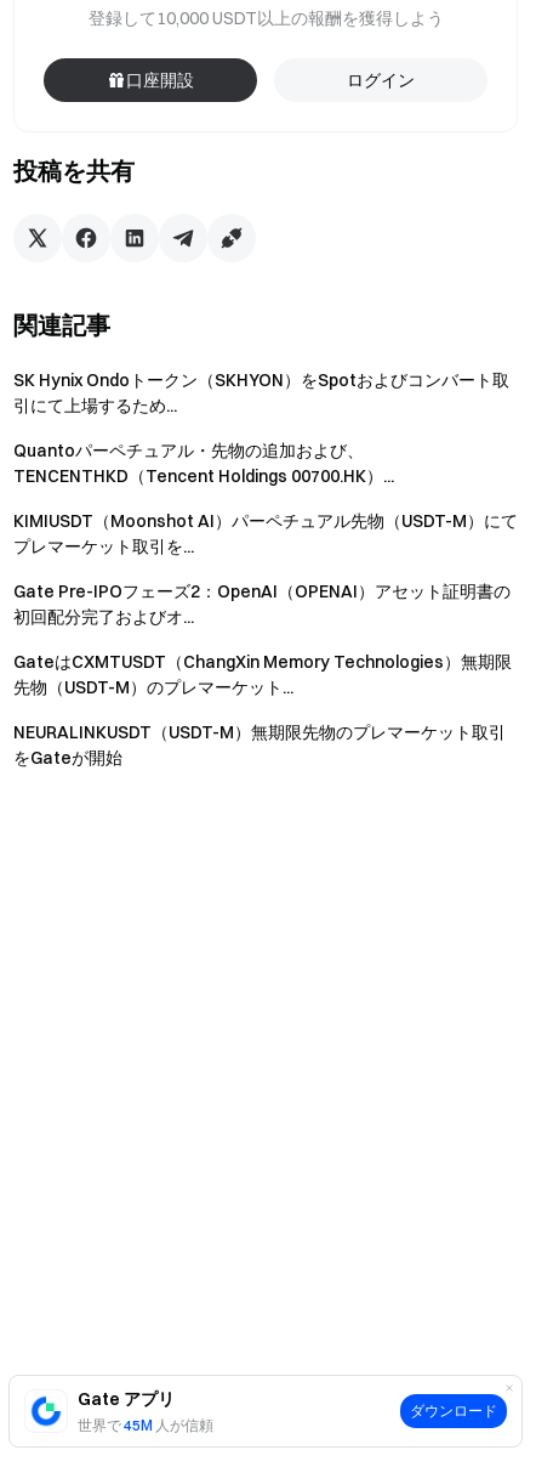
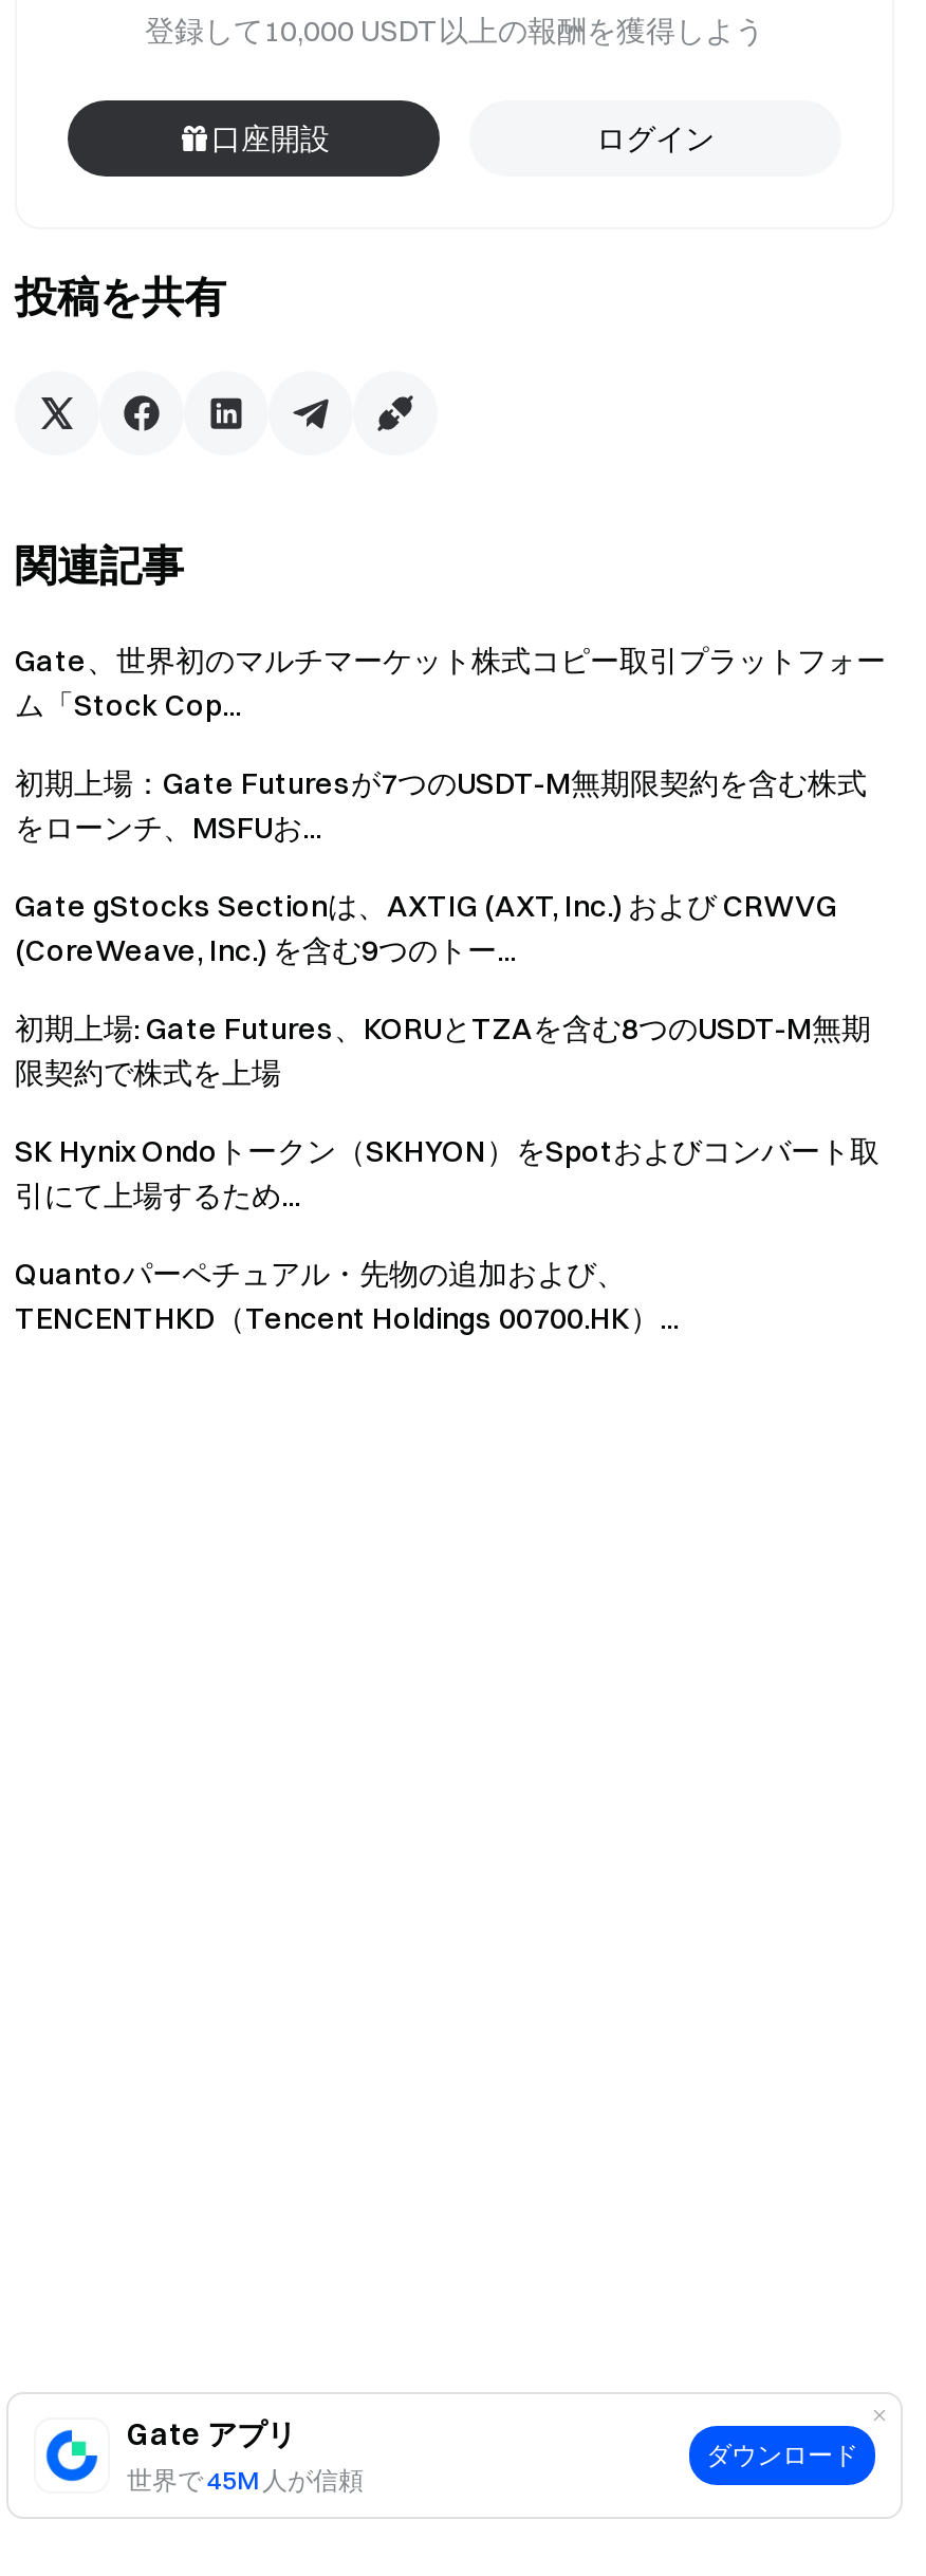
none -> [15,642,886,1092] Gate、世界初のマルチマーケット株式コピー取引プラットフォー | ム「Stock Cop... | 初期上場：Gate Futuresが7つのUSDT-M無期限契約を含む株式 | をローンチ、MSFUお... | Gate gStocks Sectionは、AXTIG (AXT, Inc.) および CRWVG | (CoreWeave, Inc.) を含む9つのトー... | 初期上場: Gate Futures、KORUとTZAを含む8つのUSDT-M無期 | 限契約で株式を上場
moved [13,369,509,487] -> [15,1132,879,1337]: SK Hynix Ondoトークン（SKHYON）をSpotおよびコンバート取 | 引にて上場するため... | Quantoパーペチュアル・先物の追加および、 | TENCENTHKD（Tencent Holdings 00700.HK）...
[13,510,518,769] KIMIUSDT（Moonshot AI）パーペチュアル先物（USDT-M）にて | プレマーケット取引を... | Gate Pre-IPOフェーズ2：OpenAI（OPENAI）アセット証明書の | 初回配分完了およびオ... | GateはCXMTUSDT（ChangXin Memory Technologies）無期限 | 先物（USDT-M）のプレマーケット... | NEURALINKUSDT（USDT-M）無期限先物のプレマーケット取引 | をGateが開始 -> none

